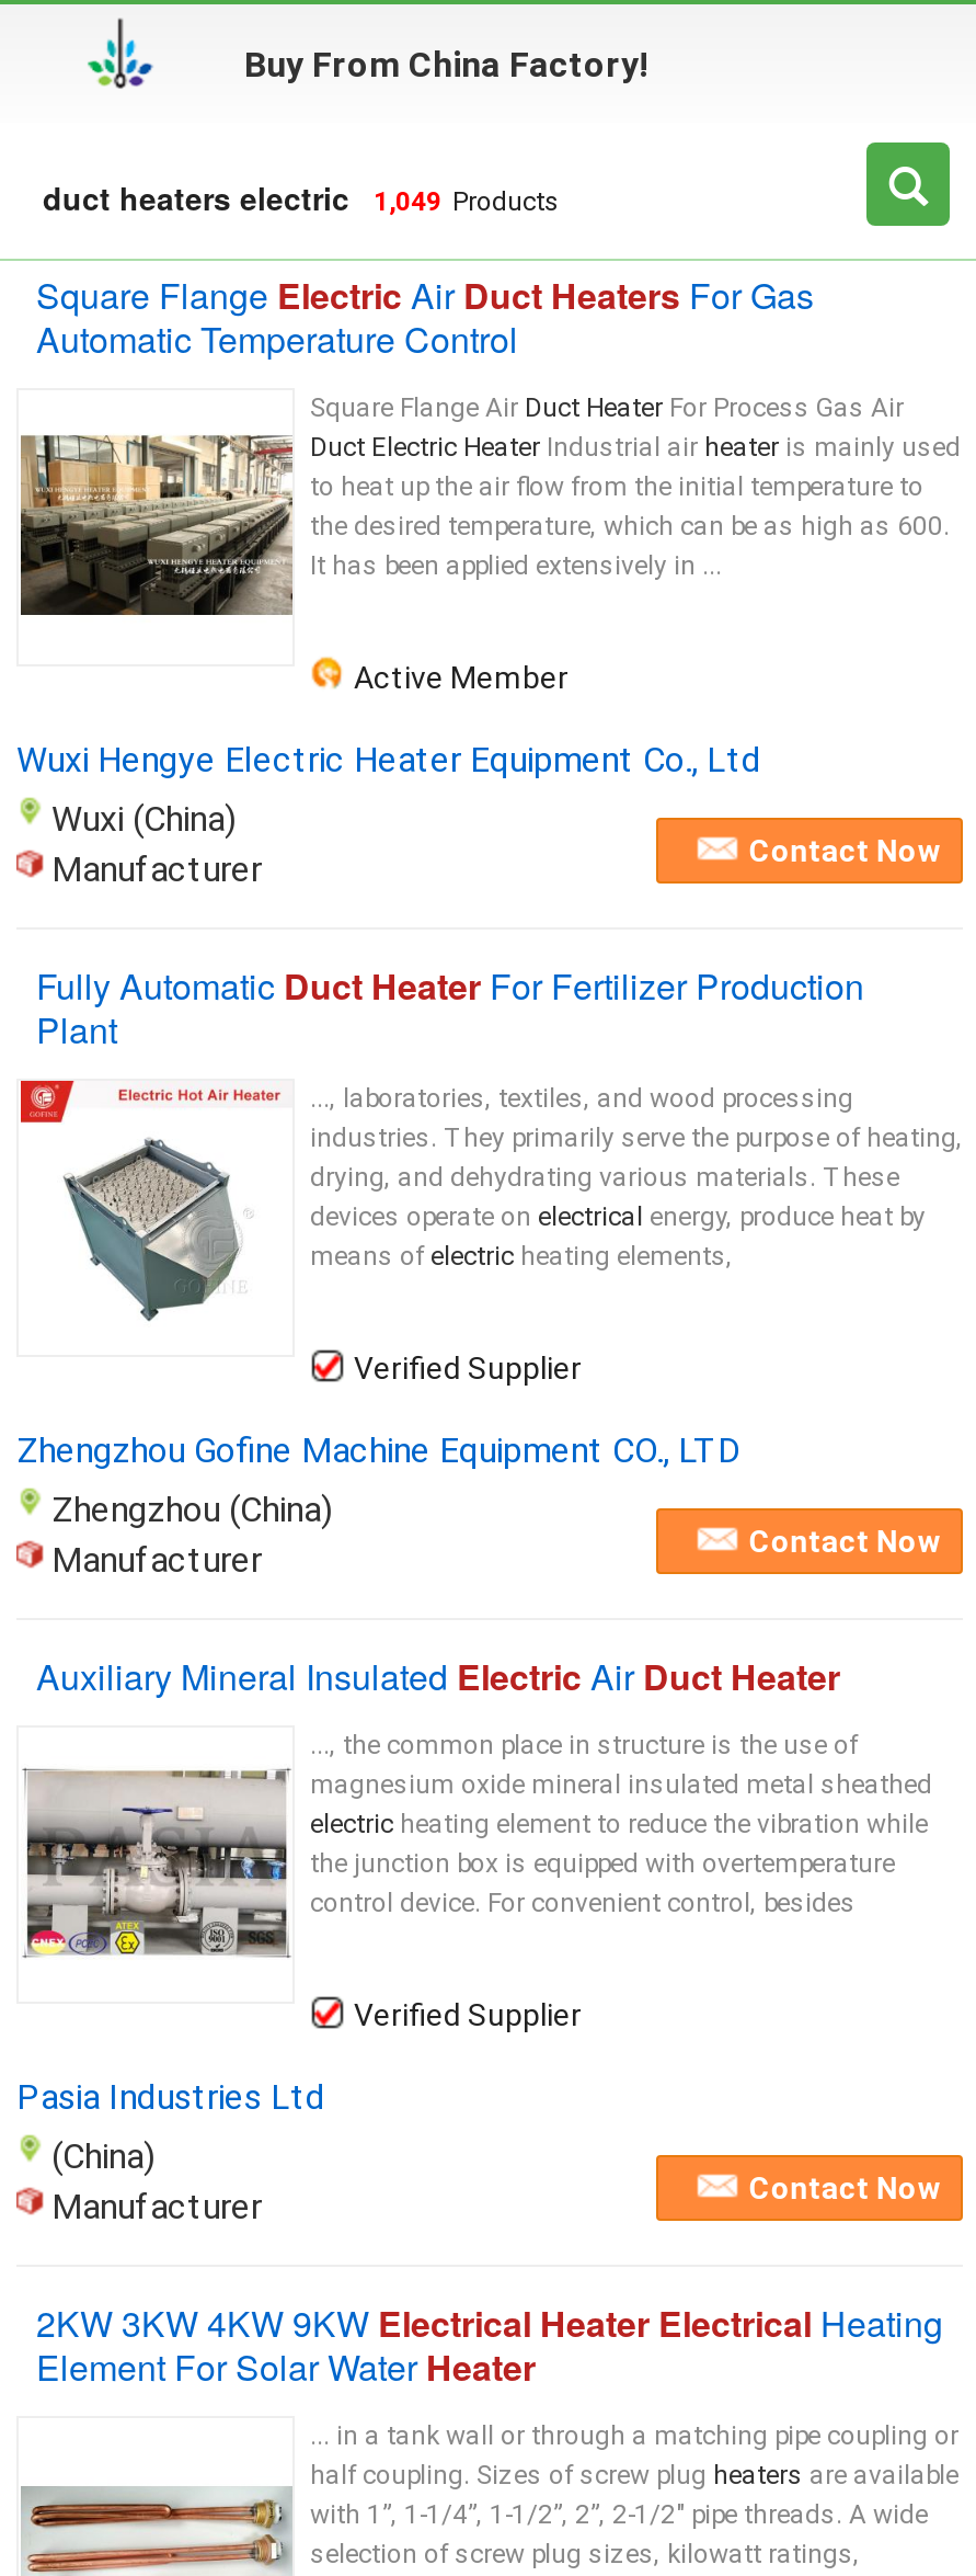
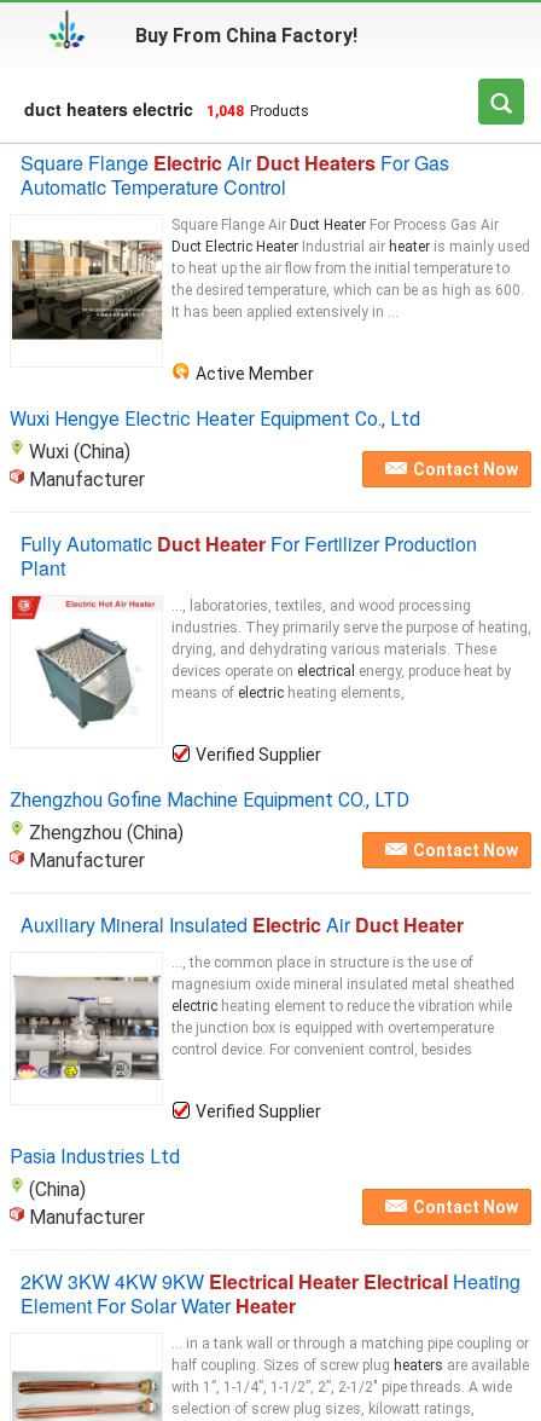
[43,175,560,219] duct heaters electric 1,049 Products -> [24,97,309,121] duct heaters electric 1,048 Products

